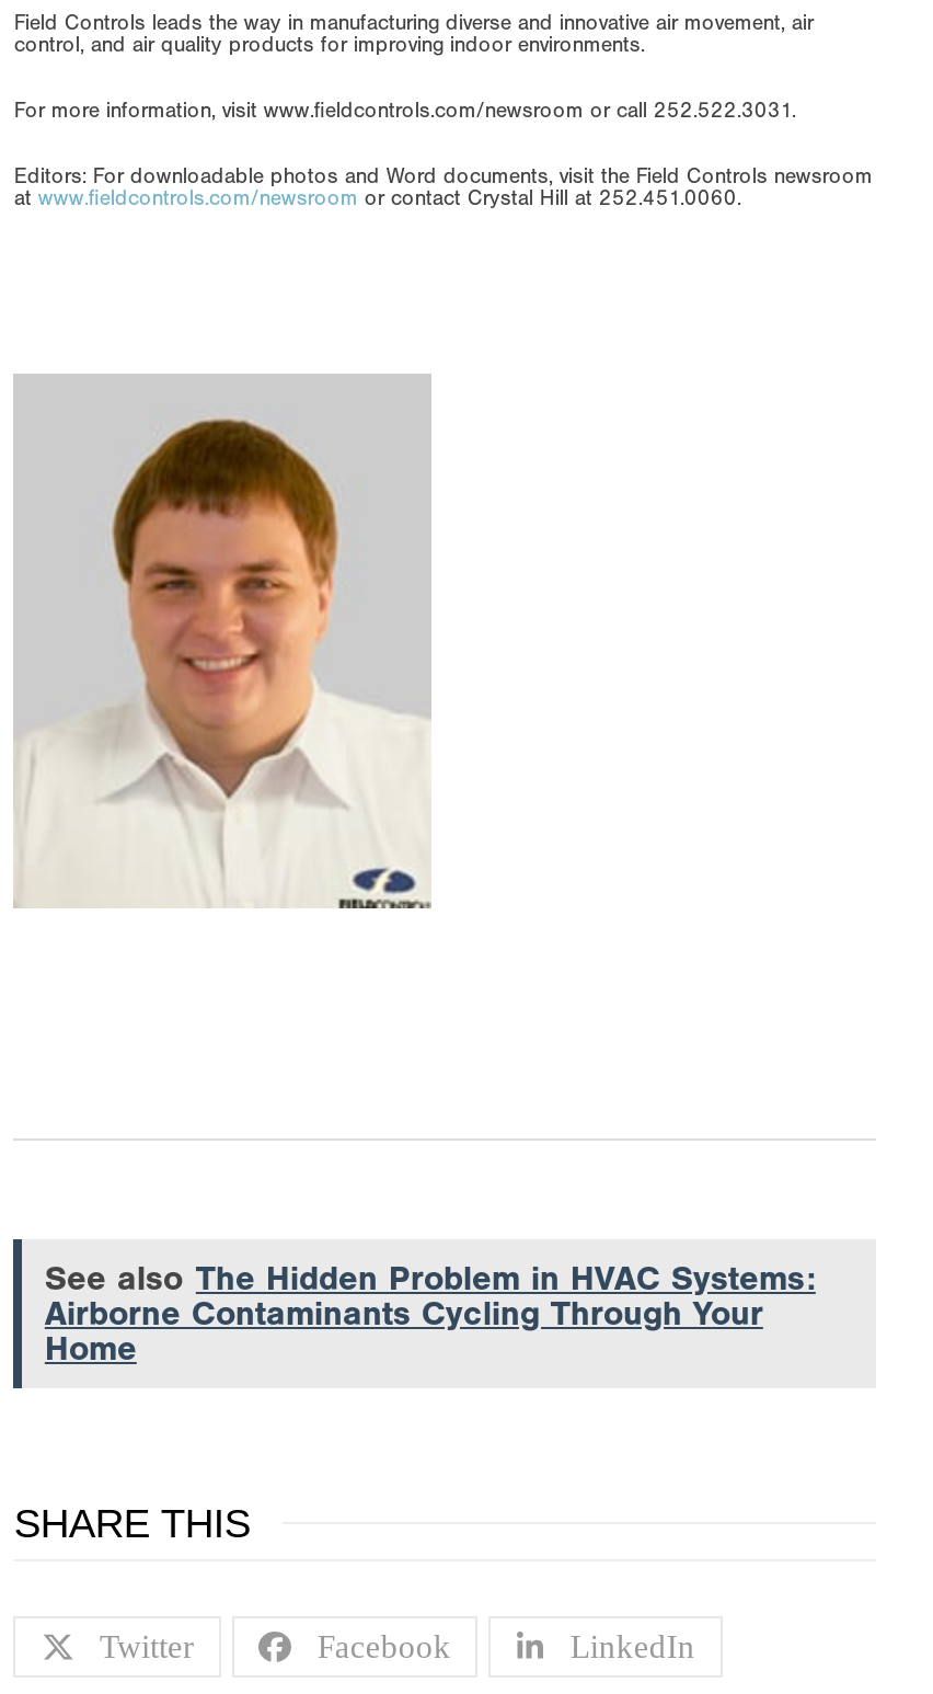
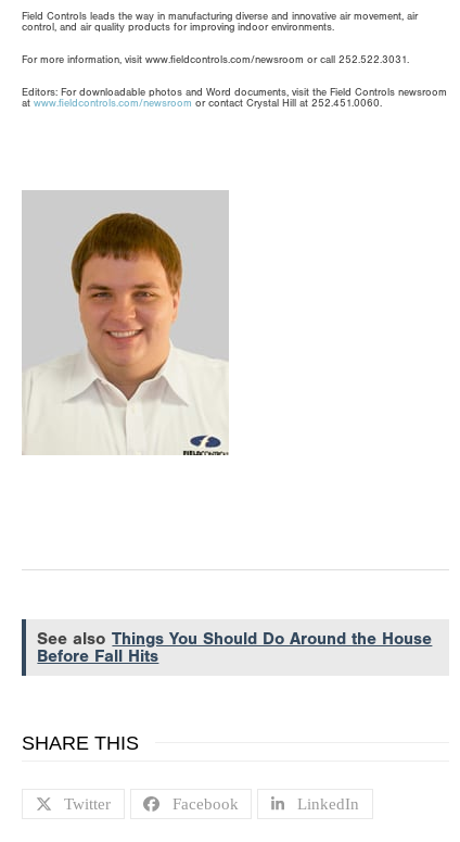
[45,1260,816,1369] See also The Hidden Problem in HVAC Systems: | Airborne Contaminants Cycling Through Your | Home -> [37,629,432,666] See also Things You Should Do Around the House | Before Fall Hits

